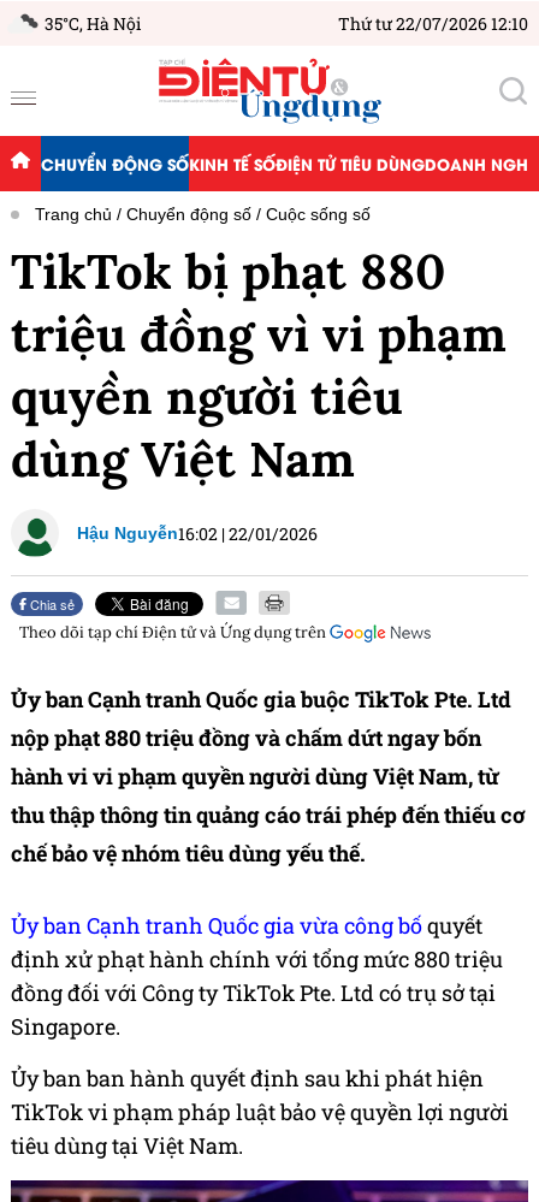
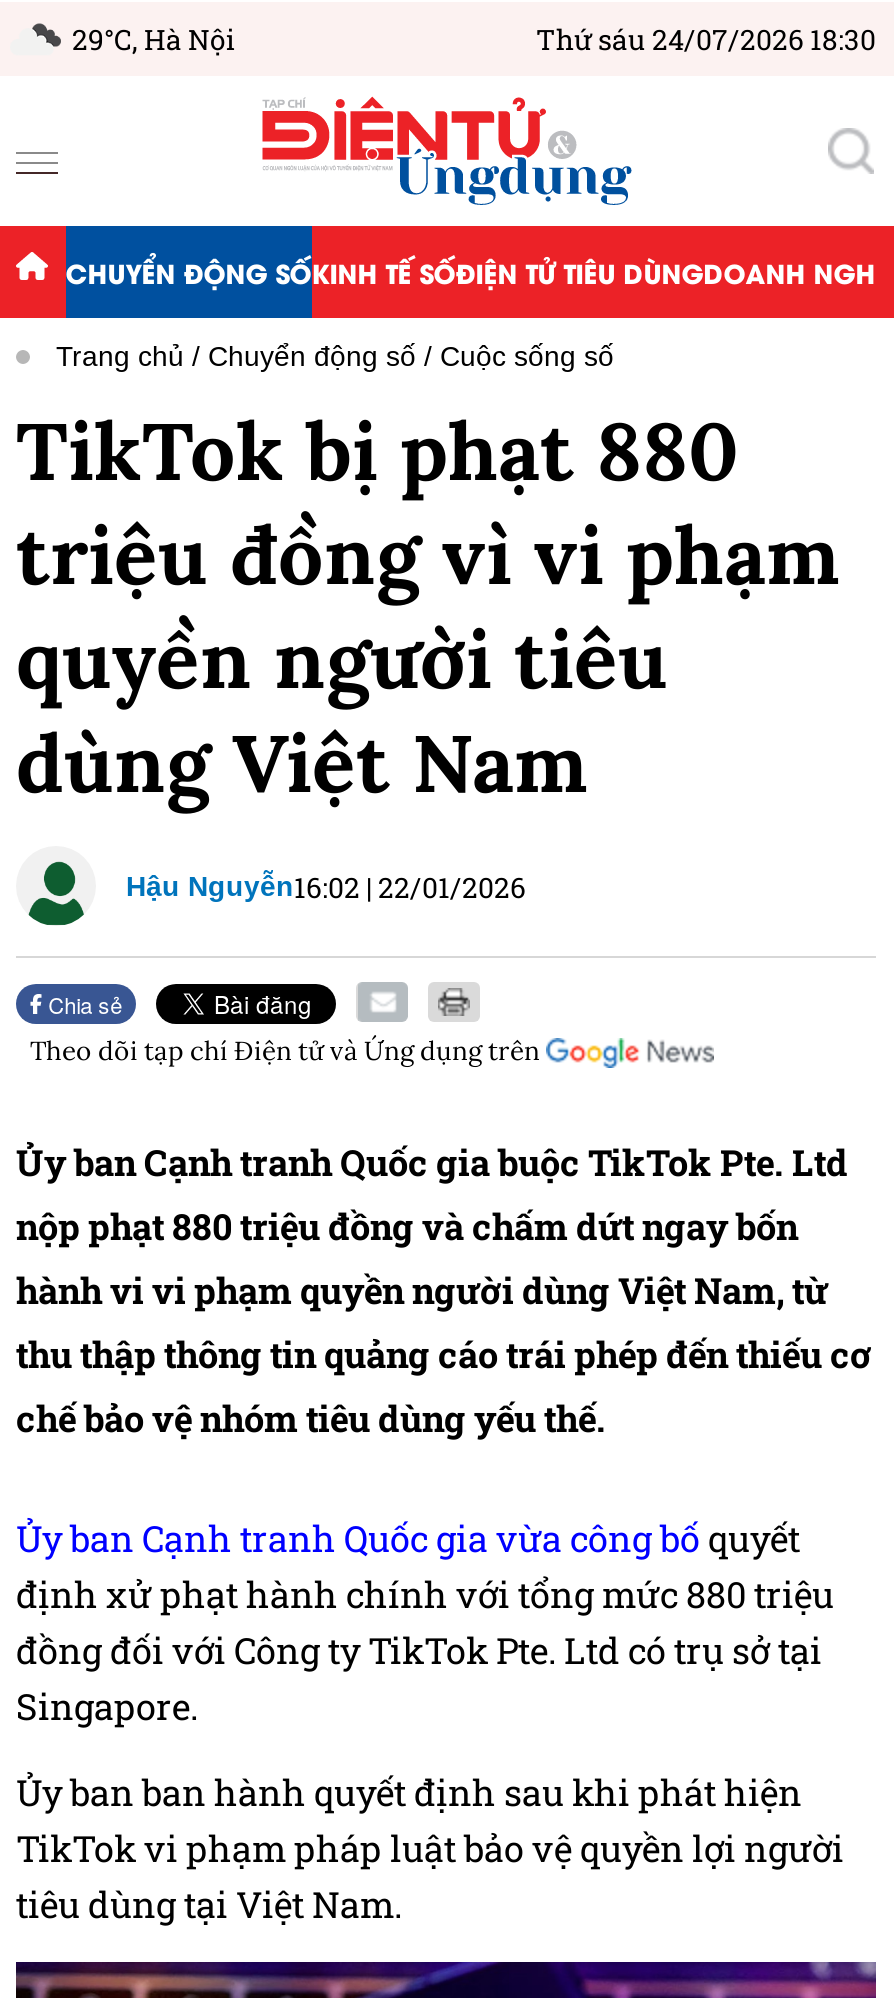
[45,12,141,35] 35°C, Hà Nội -> [72,20,234,58] 29°C, Hà Nội
[338,12,528,35] Thứ tư 22/07/2026 12:10 -> [536,20,876,58] Thứ sáu 24/07/2026 18:30

